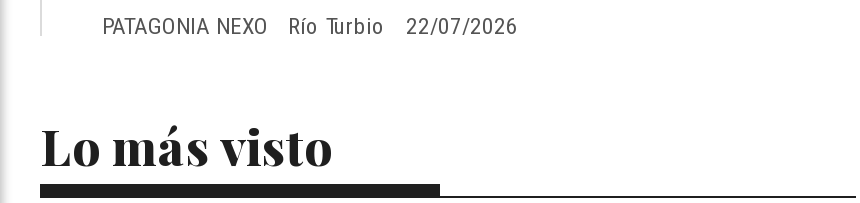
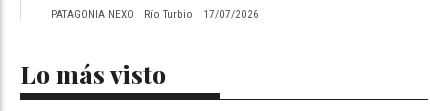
[102,11,518,39] PATAGONIA NEXO Río Turbio 22/07/2026 -> [51,7,259,21] PATAGONIA NEXO Río Turbio 17/07/2026

